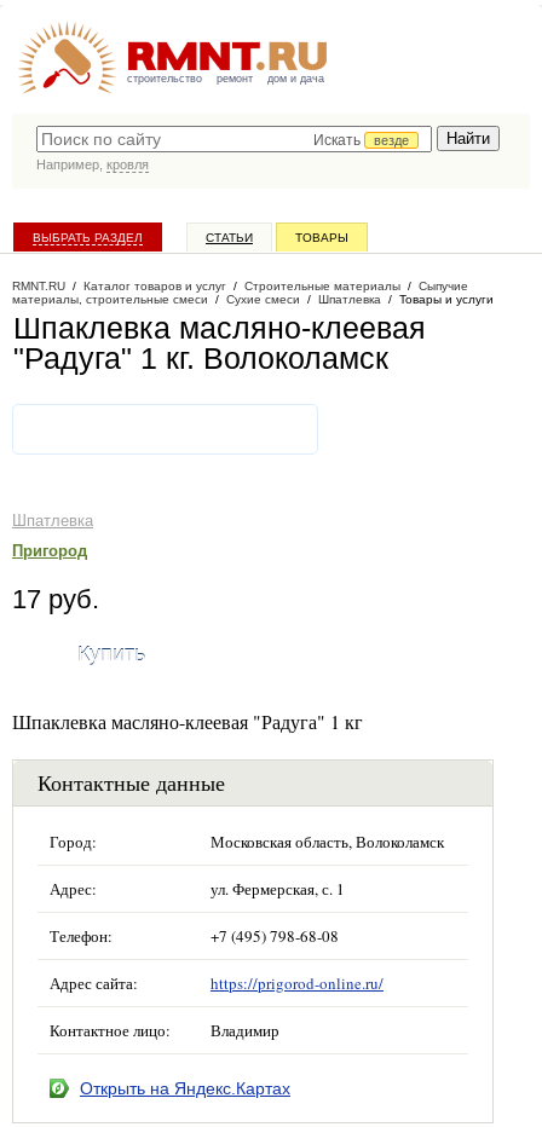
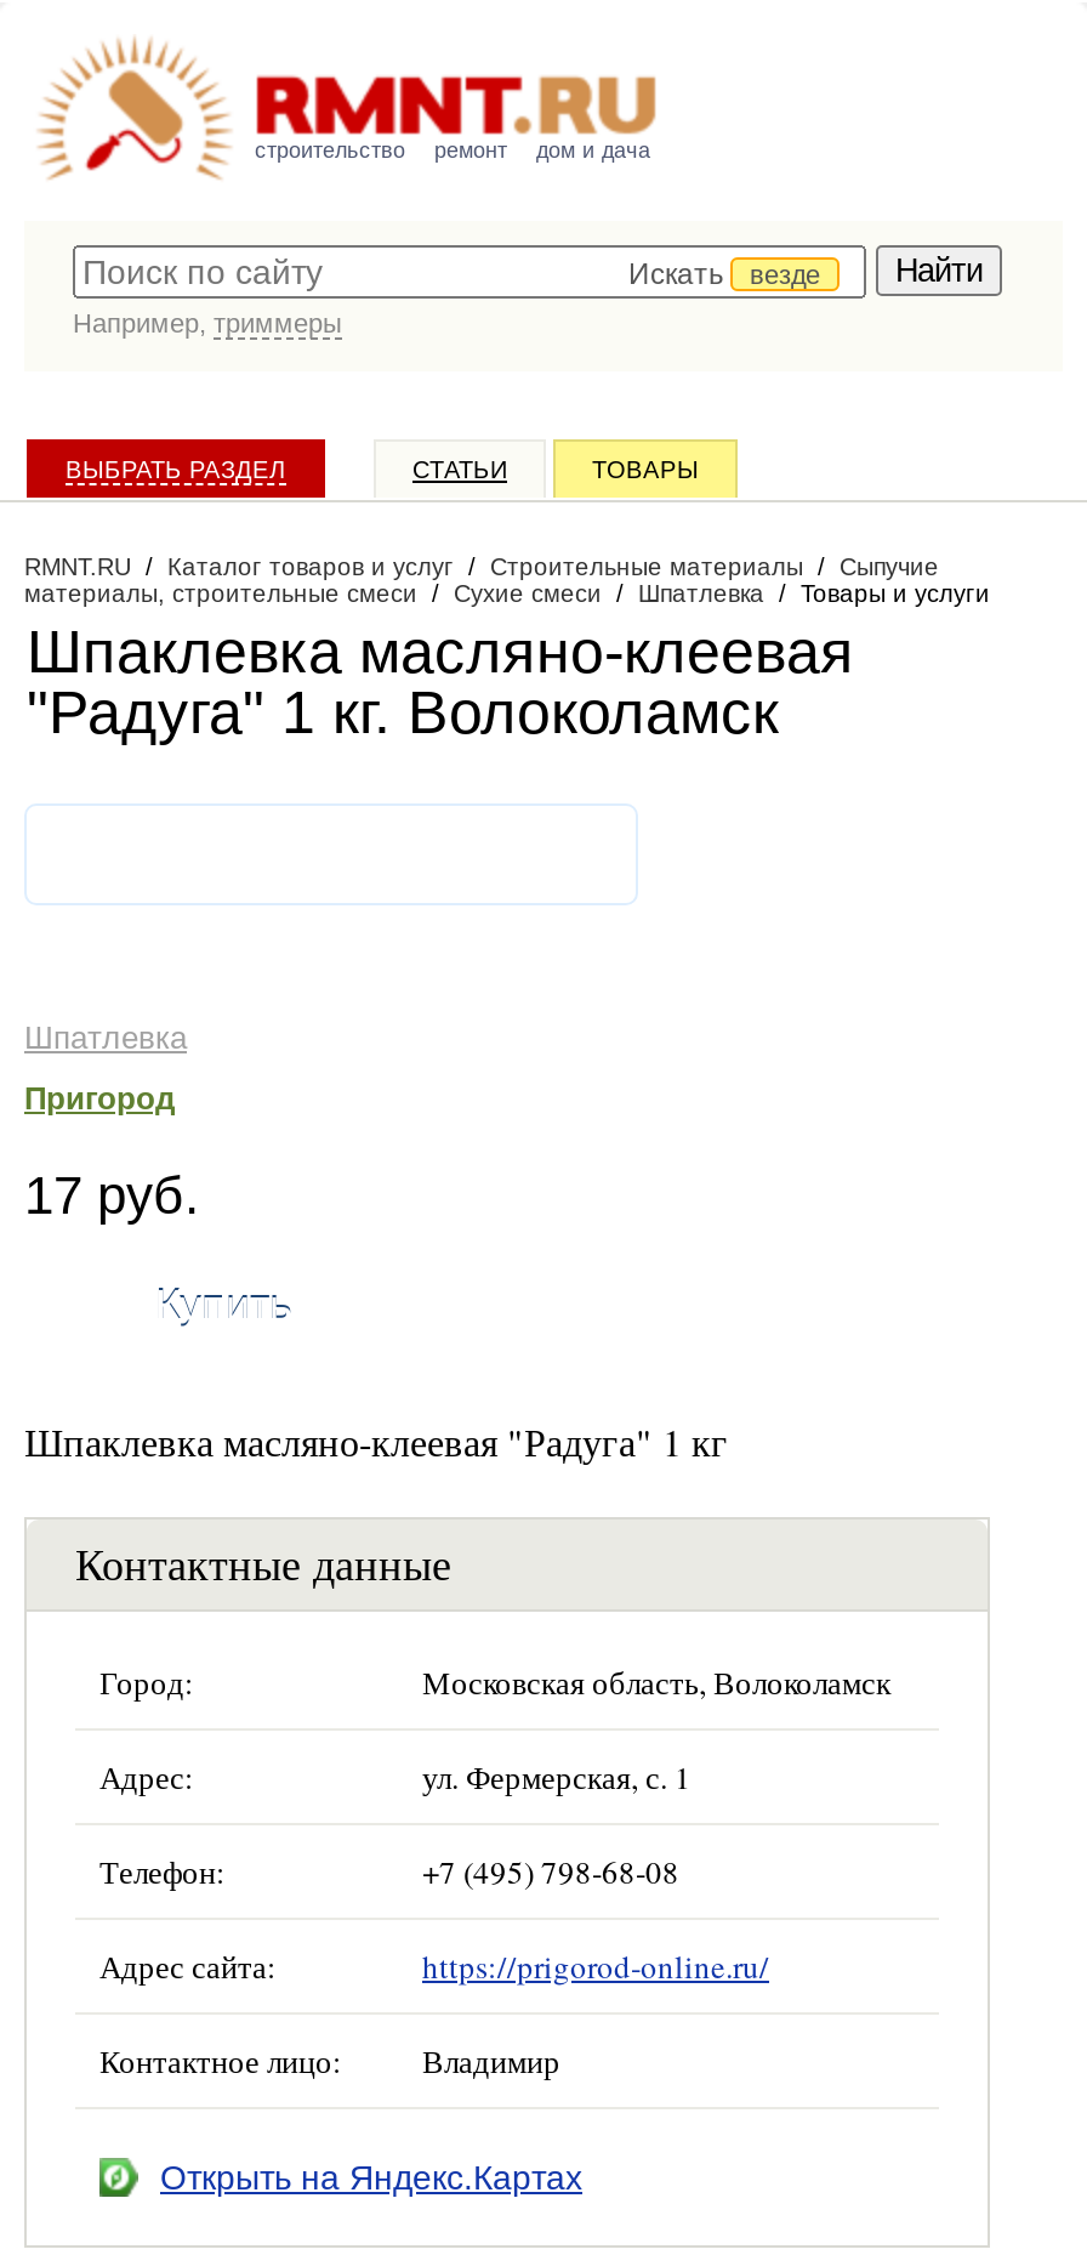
[36,157,149,172] Например, кровля -> [73,308,342,337] Например, триммеры

